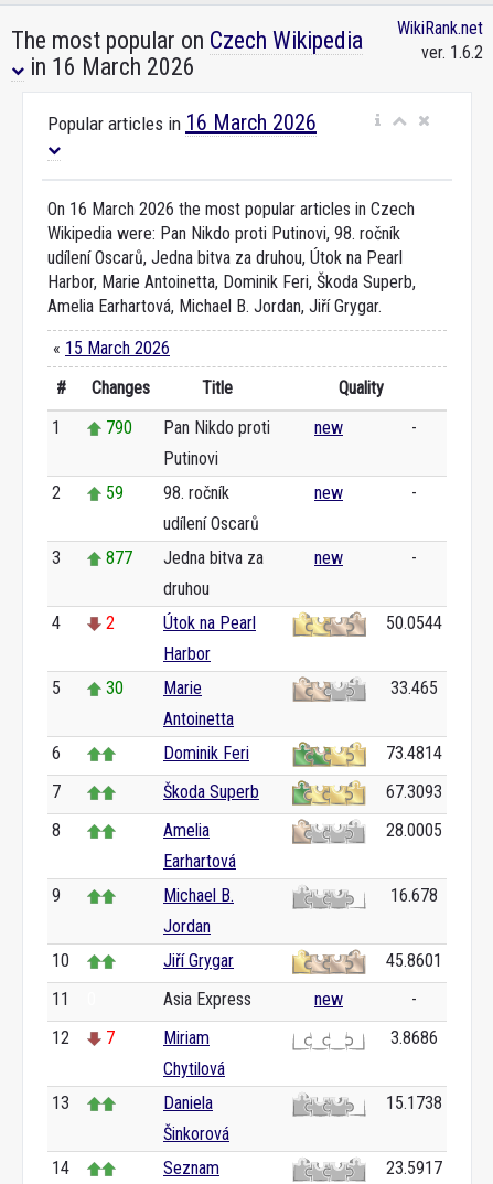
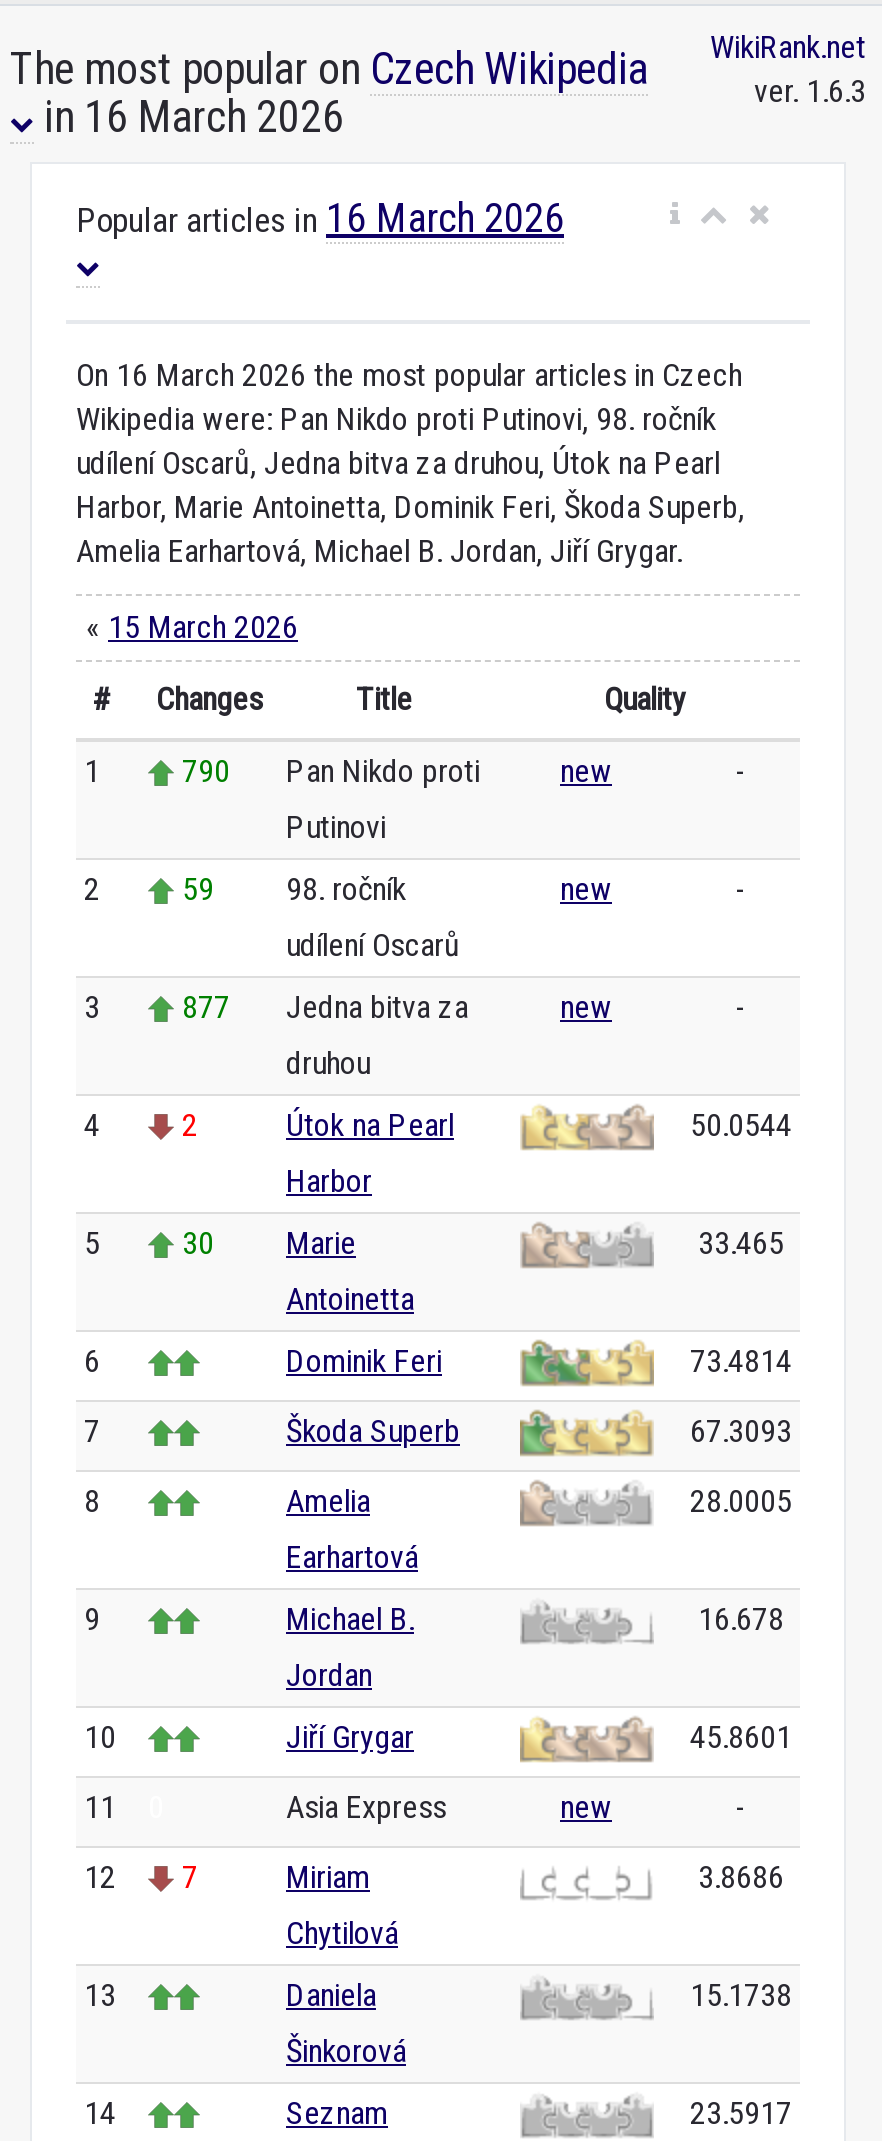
[421,42,483,63] ver. 1.6.2 -> [754,72,866,110] ver. 1.6.3

